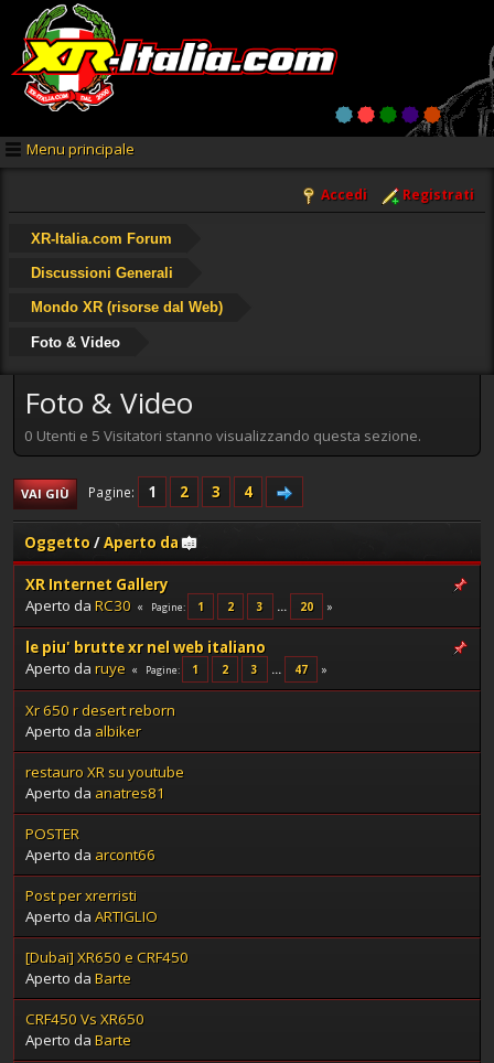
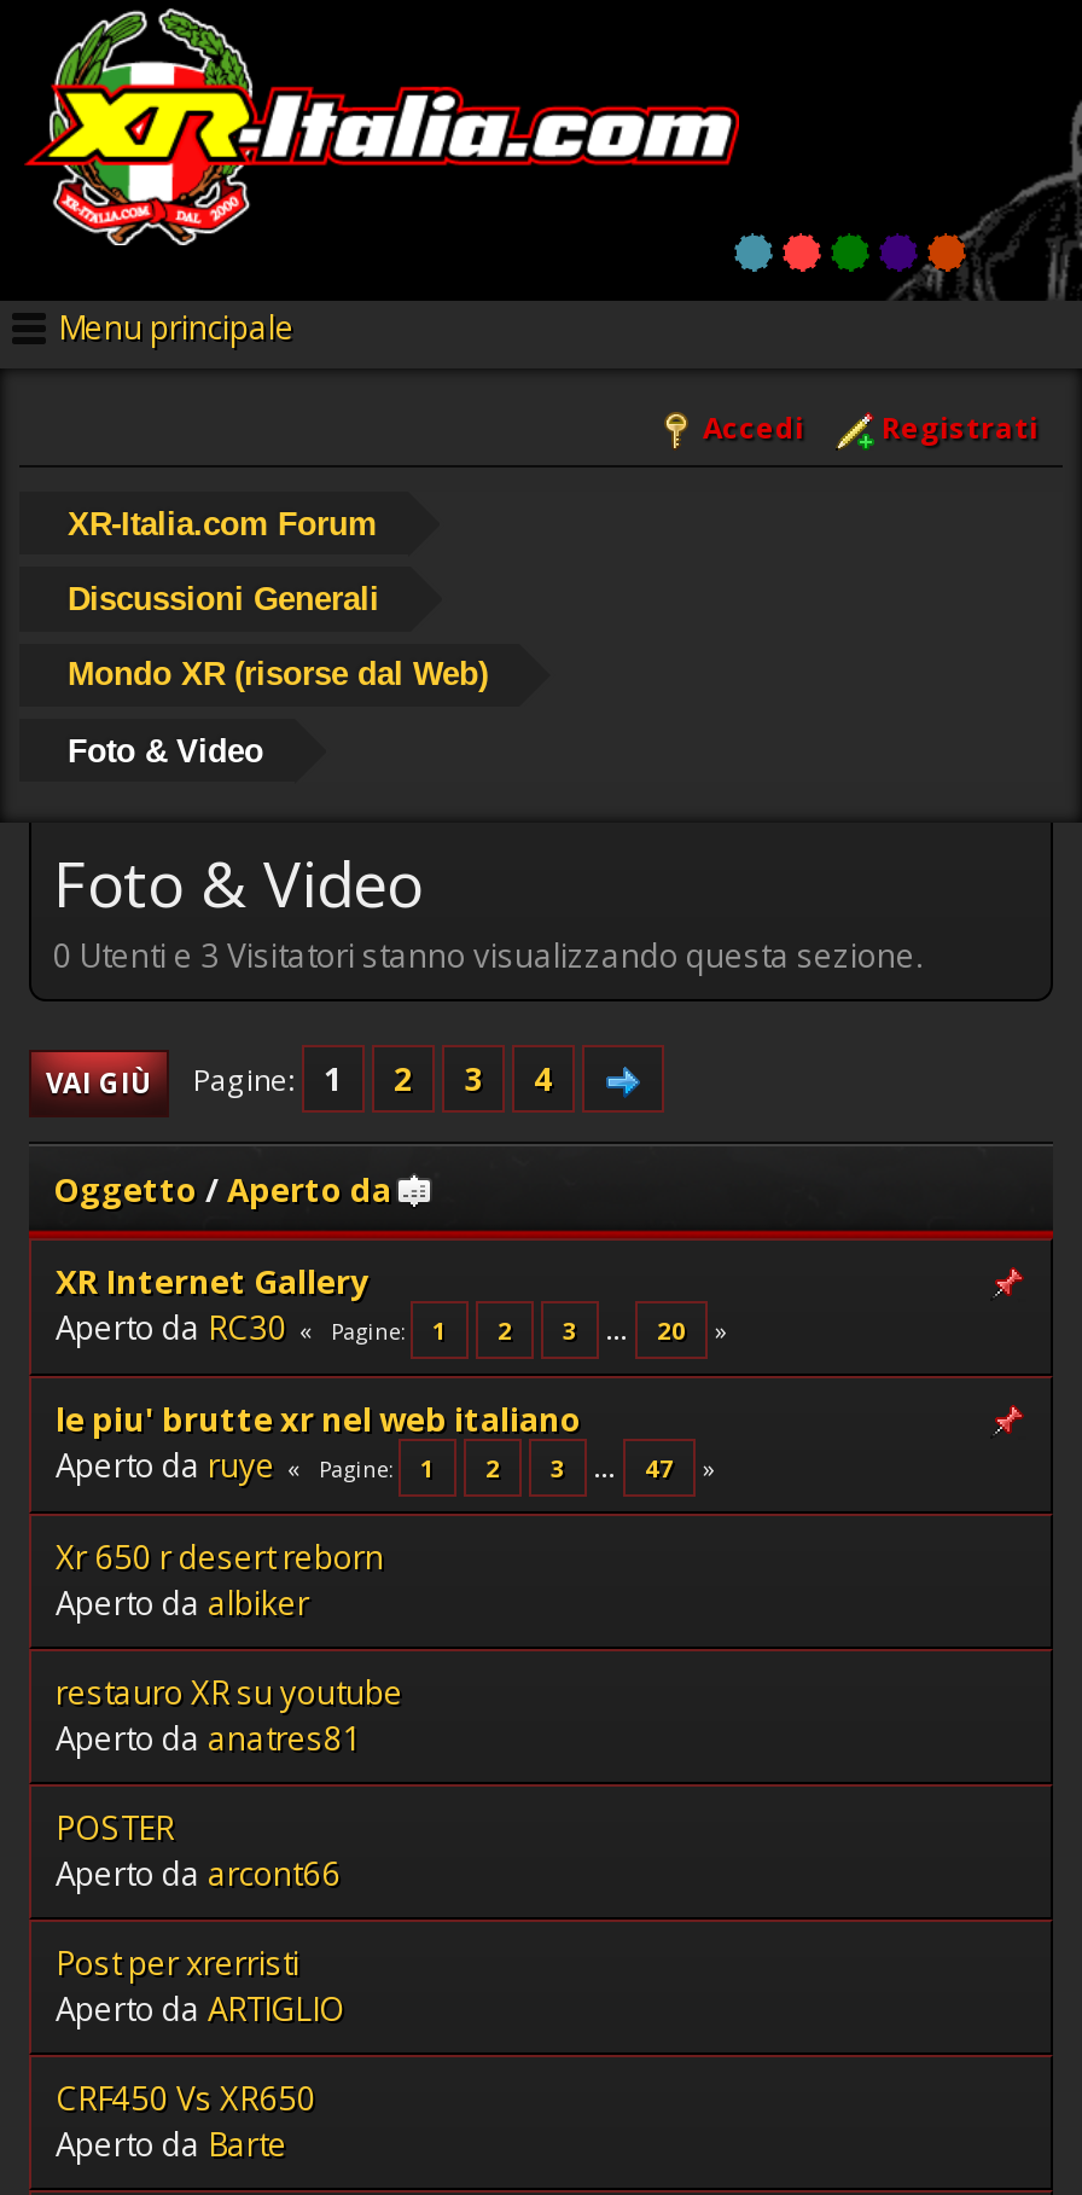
[24,425,421,445] 0 Utenti e 5 Visitatori stanno visualizzando questa sezione. -> [53,933,923,977] 0 Utenti e 3 Visitatori stanno visualizzando questa sezione.
[25,947,189,988] [Dubai] XR650 e CRF450 | Aperto da Barte -> none

